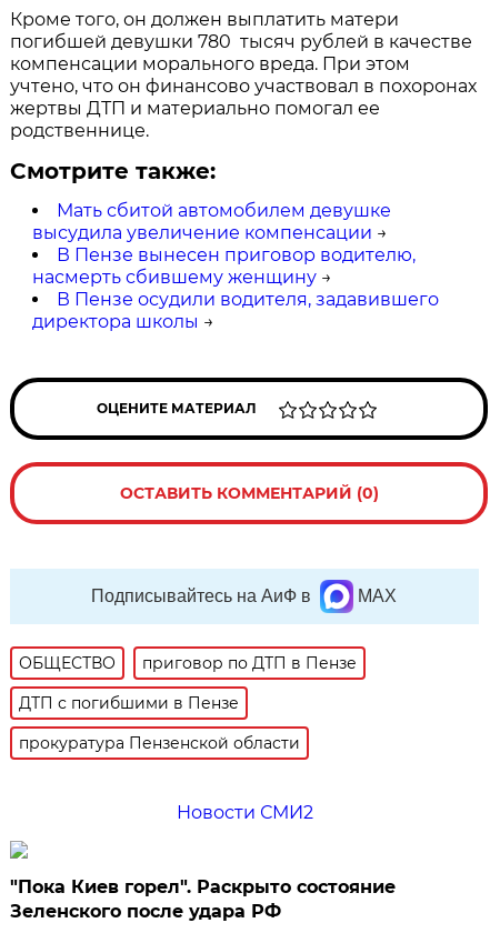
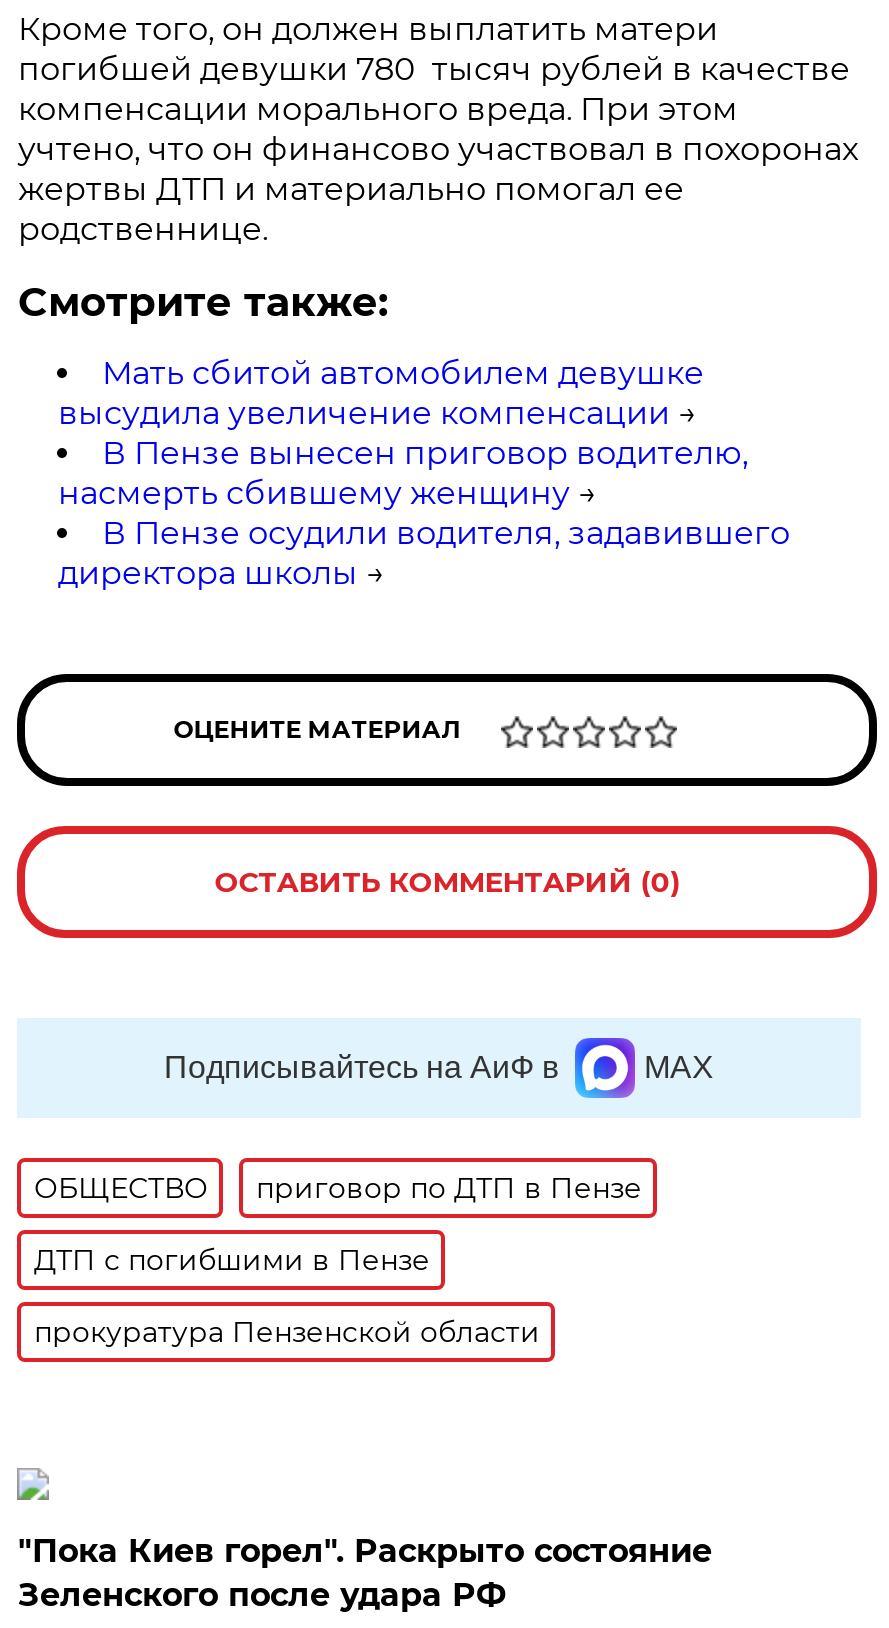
[176,802,313,823] Новости СМИ2 -> none

